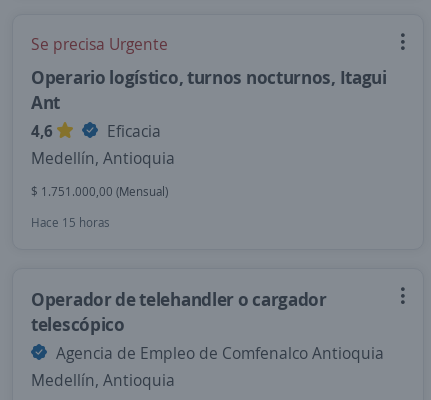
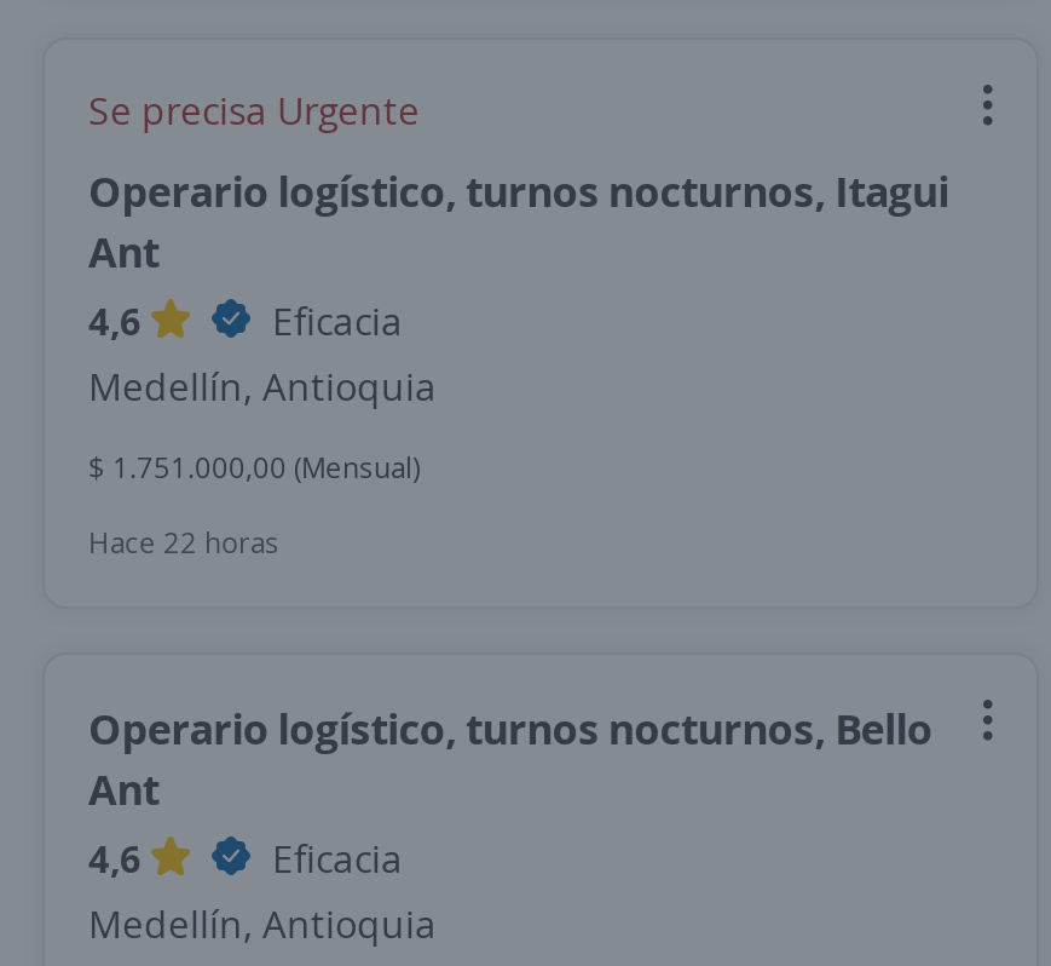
[31,214,110,231] Hace 15 horas -> [88,522,279,563] Hace 22 horas
[31,287,384,364] Operador de telehandler o cargador | telescópico | Agencia de Empleo de Comfenalco Antioquia -> [88,698,933,885] Operario logístico, turnos nocturnos, Bello | Ant | 4,6 | Eficacia

